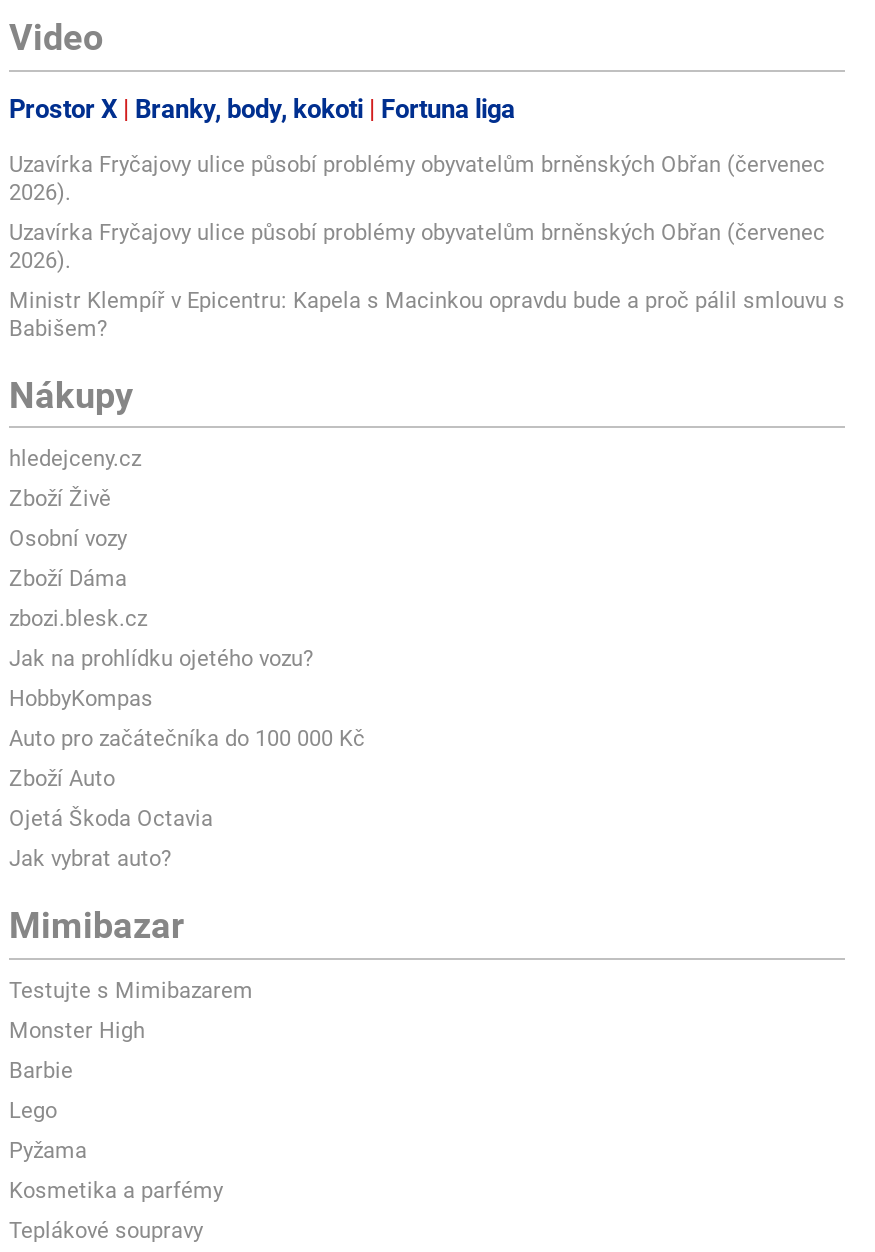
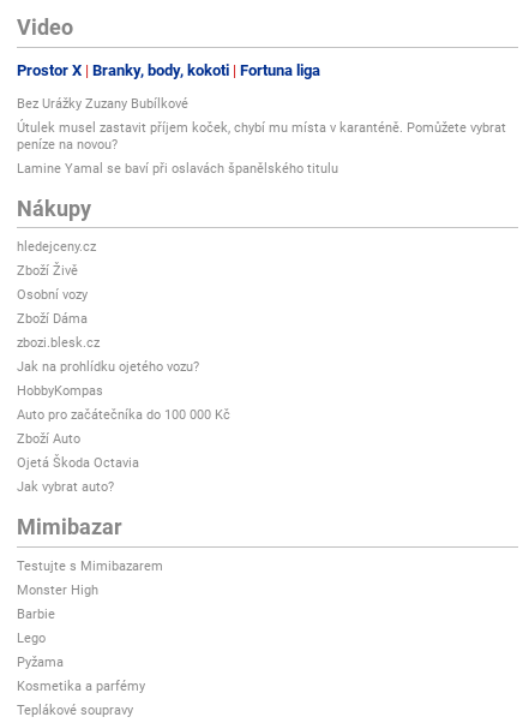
[9,151,825,205] Uzavírka Fryčajovy ulice působí problémy obyvatelům brněnských Obřan (červenec | 2026). -> [17,96,188,111] Bez Urážky Zuzany Bubílkové
[9,219,825,273] Uzavírka Fryčajovy ulice působí problémy obyvatelům brněnských Obřan (červenec | 2026). -> [17,120,506,152] Útulek musel zastavit příjem koček, chybí mu místa v karanténě. Pomůžete vybrat | peníze na novou?
[9,287,845,341] Ministr Klempíř v Epicentru: Kapela s Macinkou opravdu bude a proč pálil smlouvu s | Babišem? -> [17,160,338,176] Lamine Yamal se baví při oslavách španělského titulu

